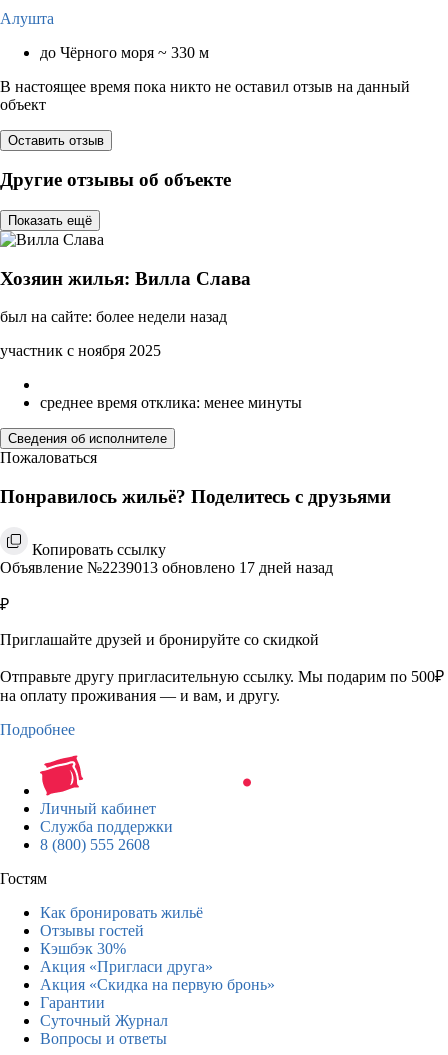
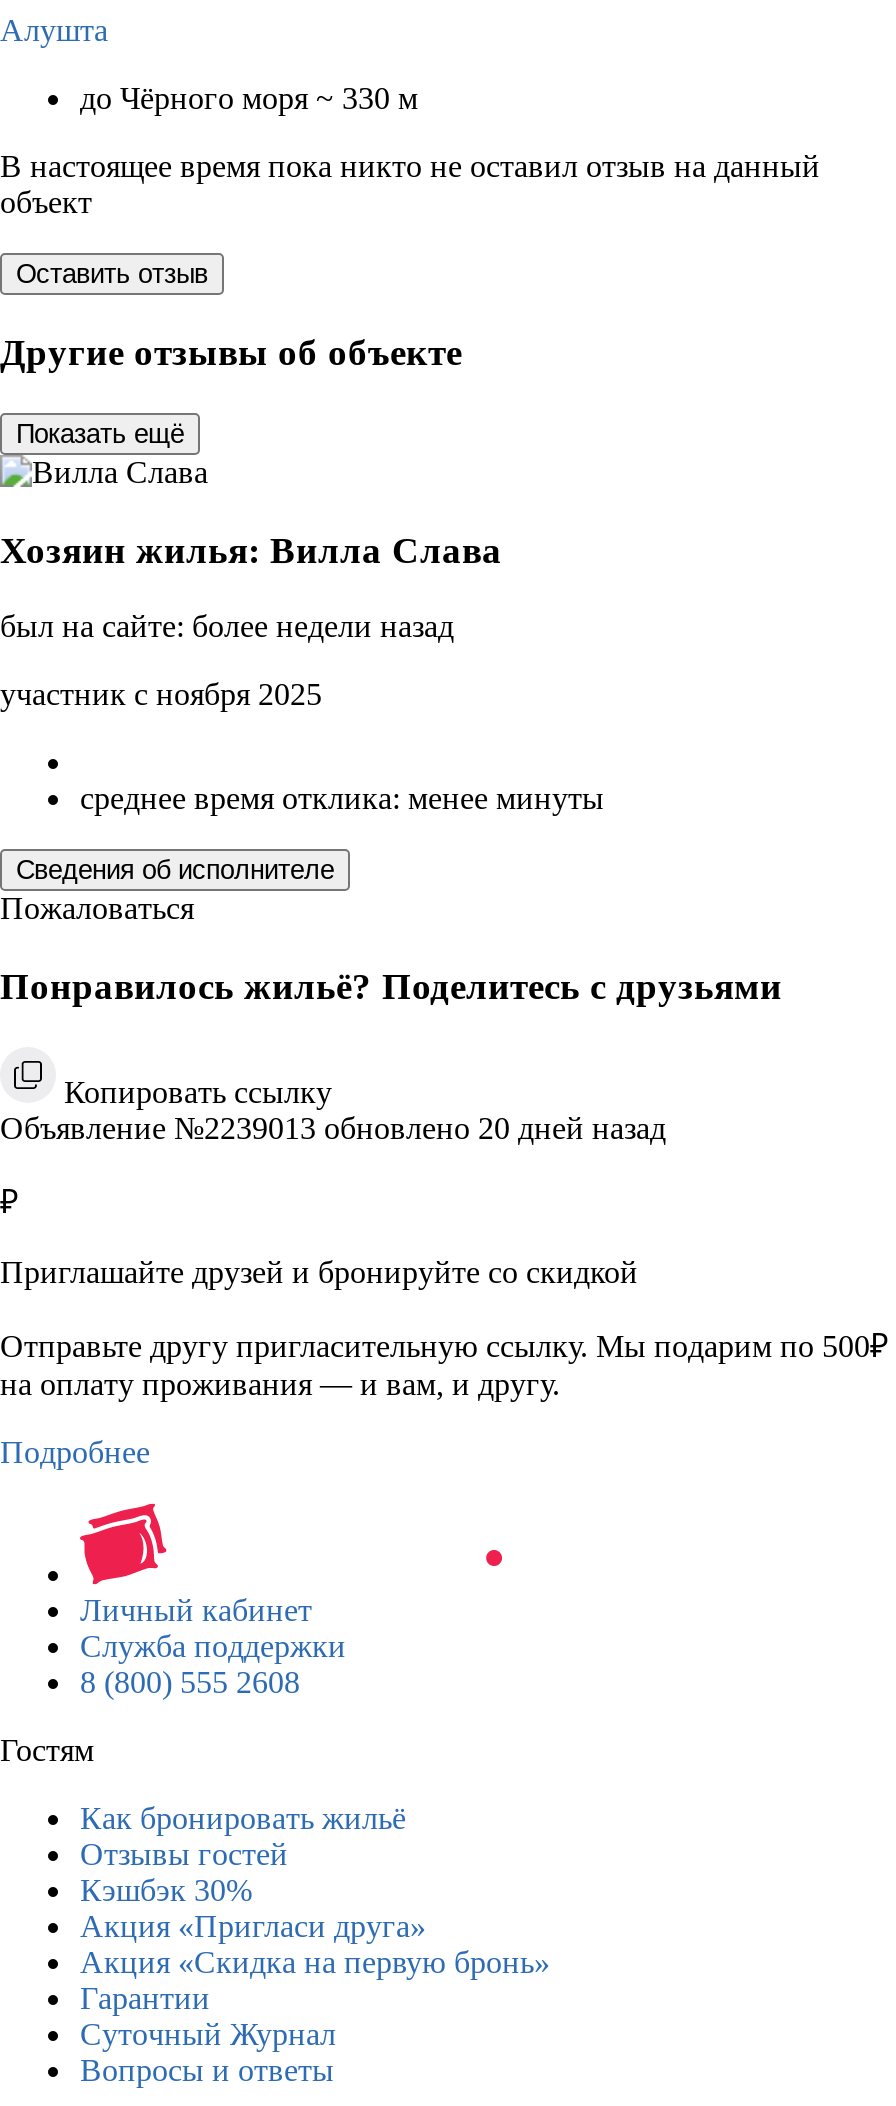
[0,559,333,576] Объявление №2239013 обновлено 17 дней назад -> [0,1111,666,1145] Объявление №2239013 обновлено 20 дней назад

